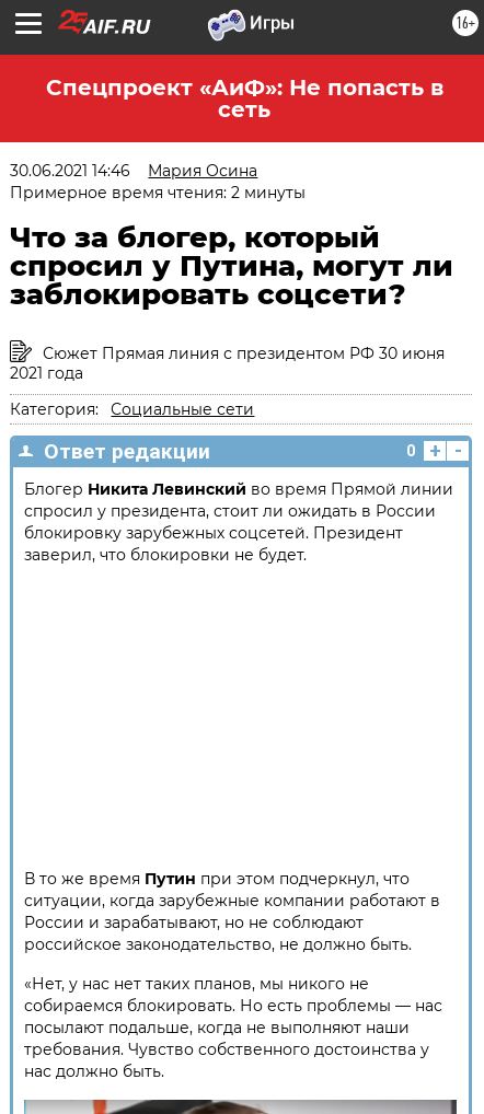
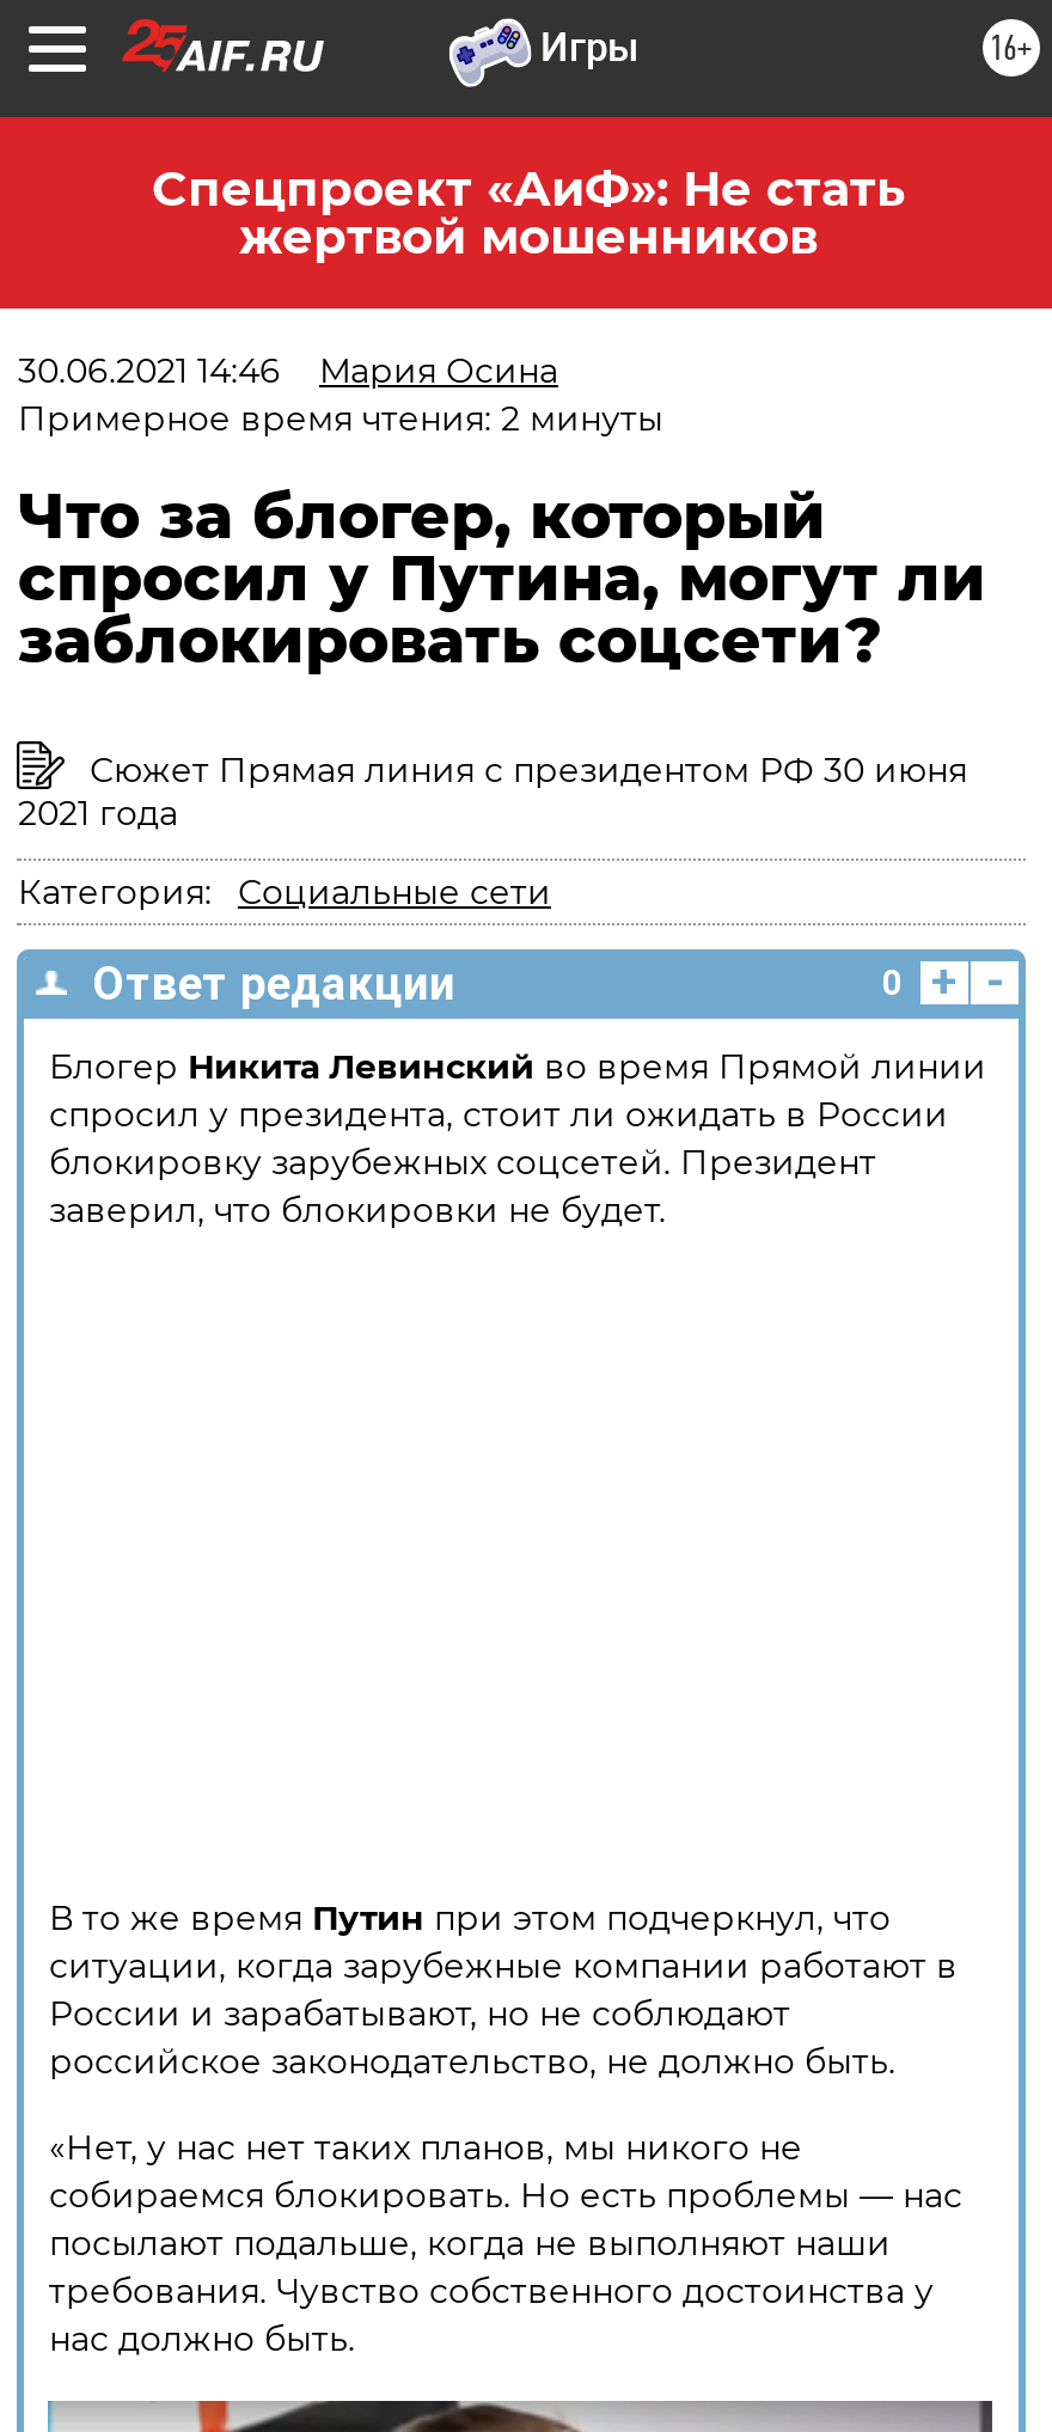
[45,74,443,123] Спецпроект «АиФ»: Не попасть в | сеть -> [152,160,905,265] Спецпроект «АиФ»: Не стать | жертвой мошенников

